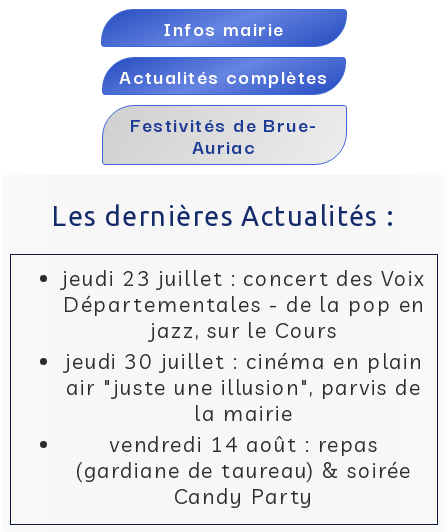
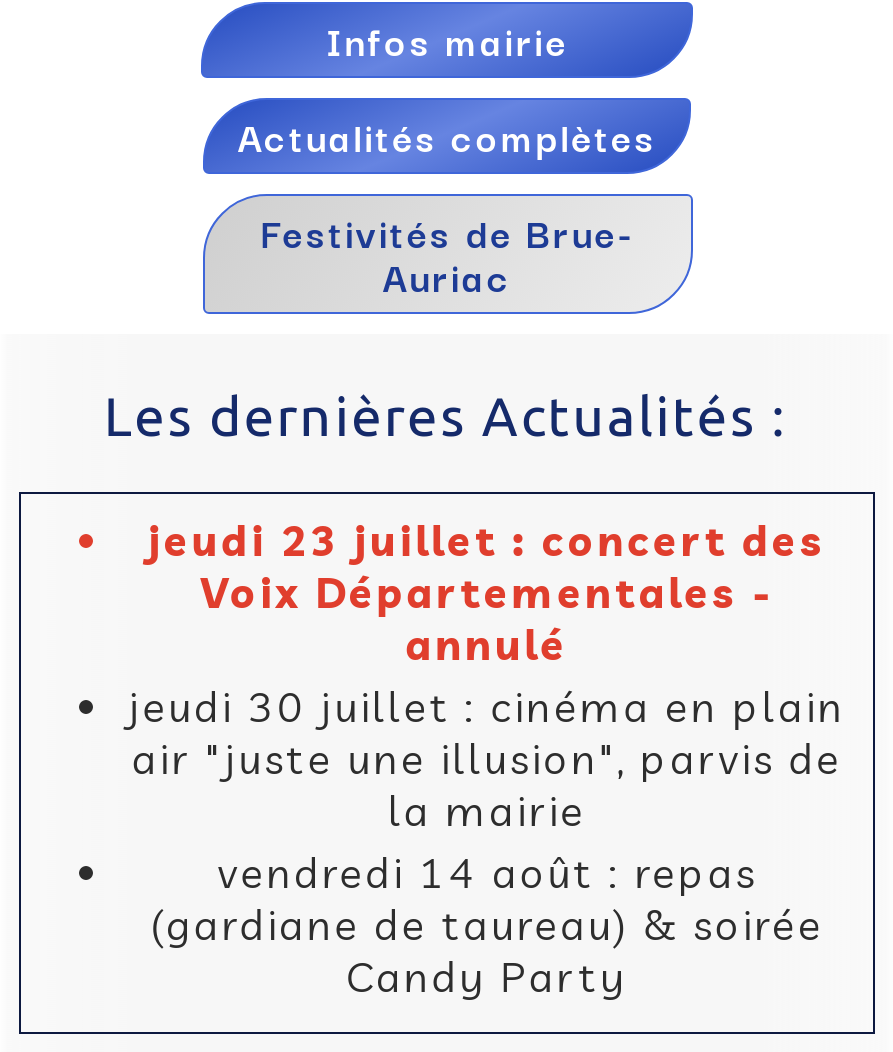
[62,265,426,343] jeudi 23 juillet : concert des Voix | Départementales - de la pop en | jazz, sur le Cours -> [148,514,826,670] jeudi 23 juillet : concert des | Voix Départementales - | annulé

